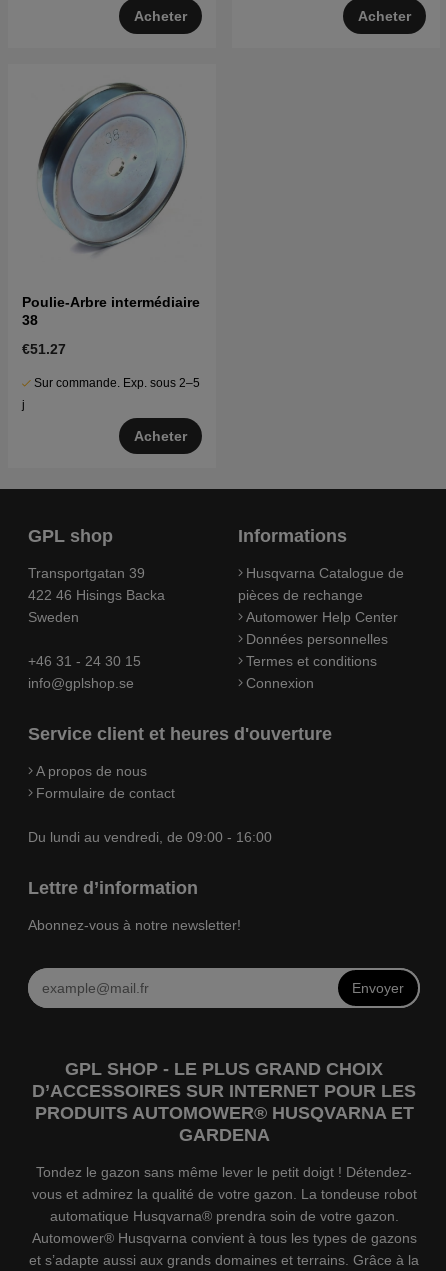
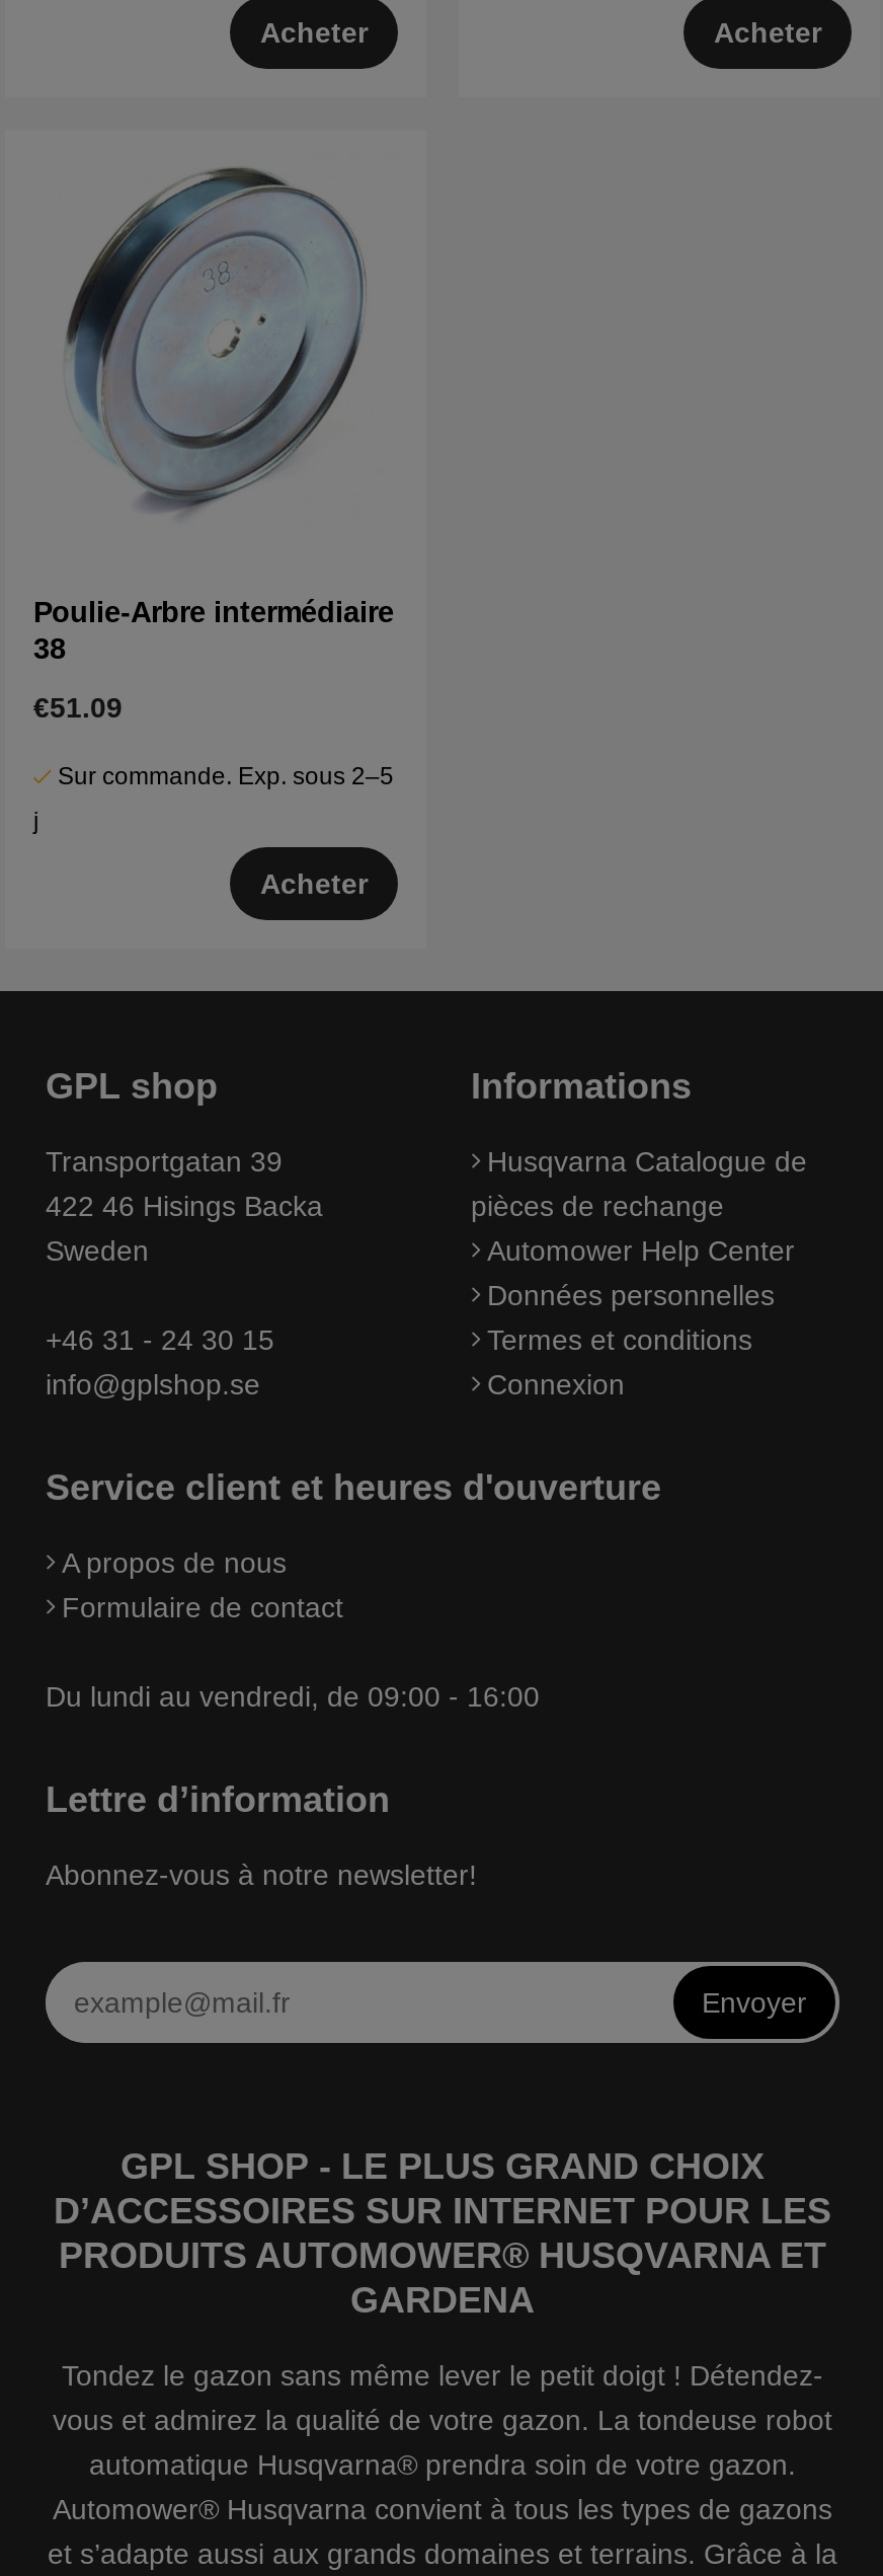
[22,341,66,357] €51.27 -> [33,692,123,725] €51.09

